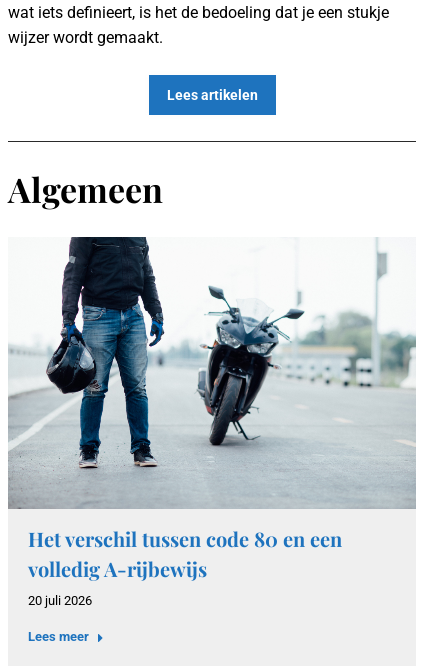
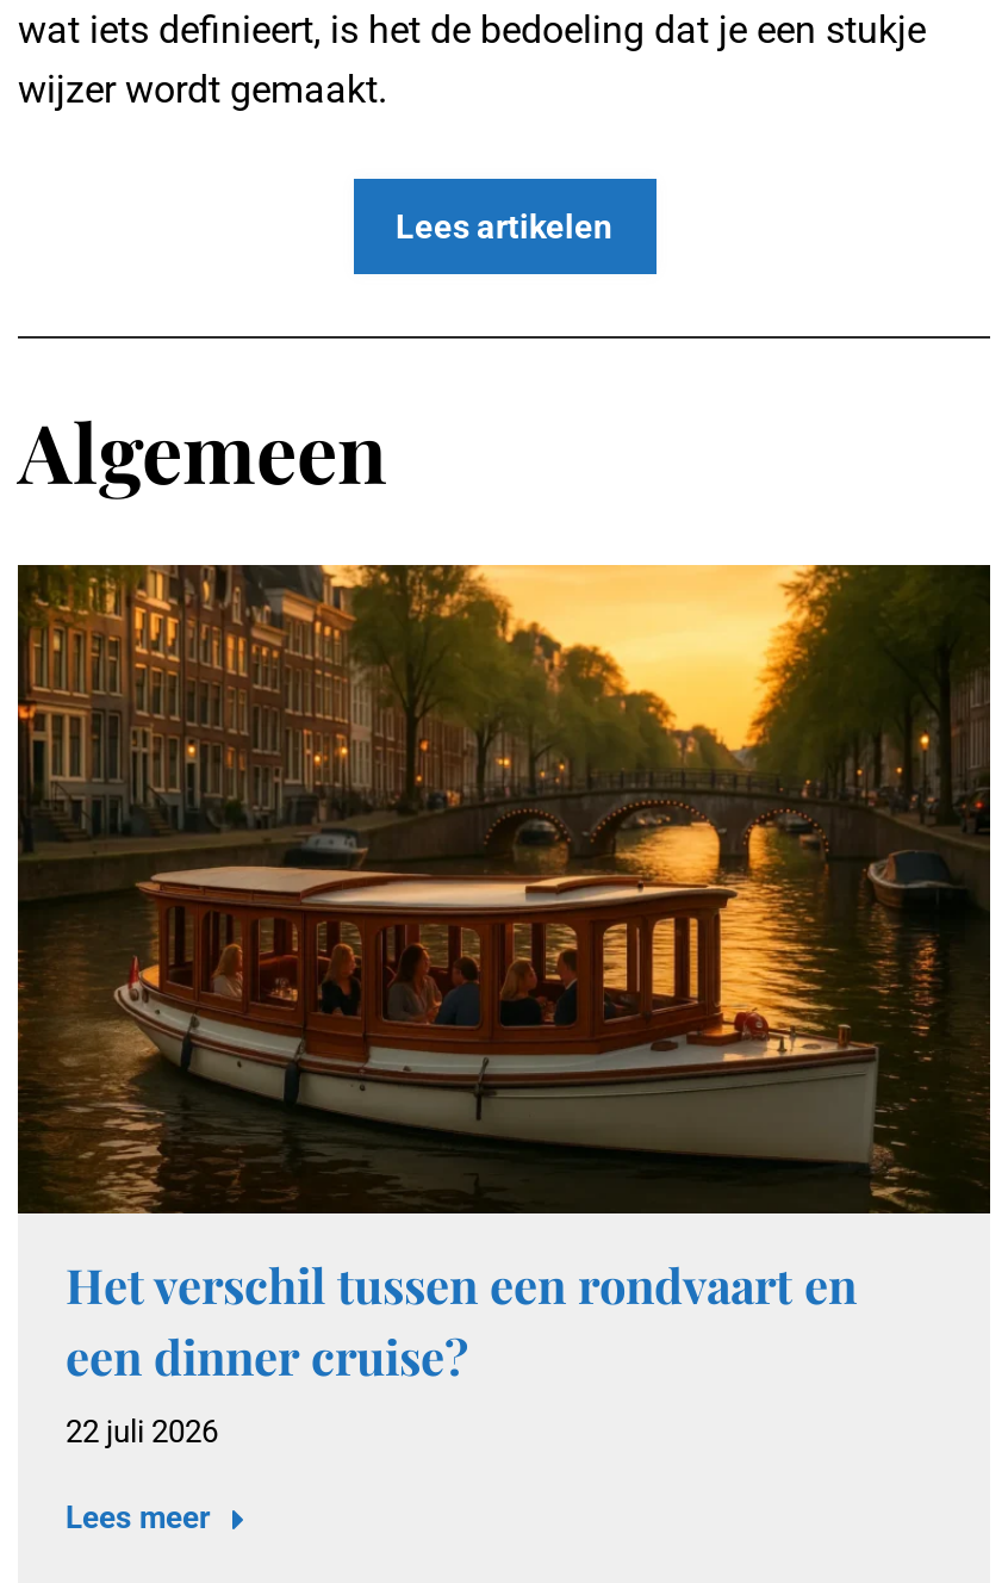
[8,236,416,608] [image] | Het verschil tussen code 80 en een | volledig A-rijbewijs | 20 juli 2026 -> [15,563,993,1450] [image] | Het verschil tussen een rondvaart en | een dinner cruise? | 22 juli 2026

